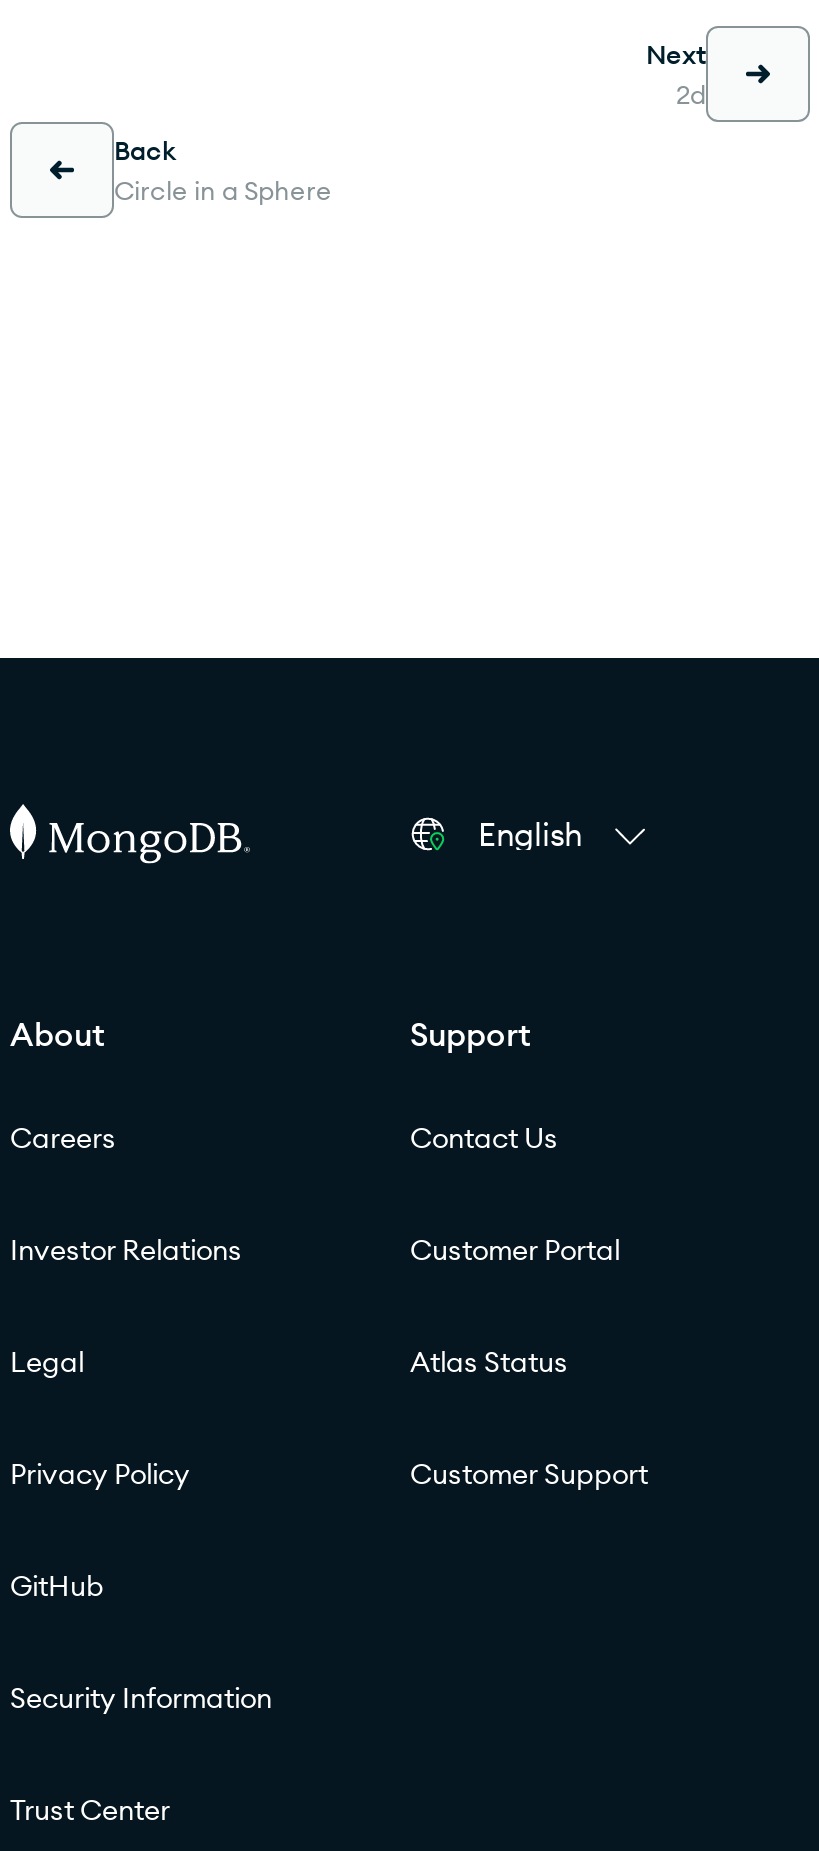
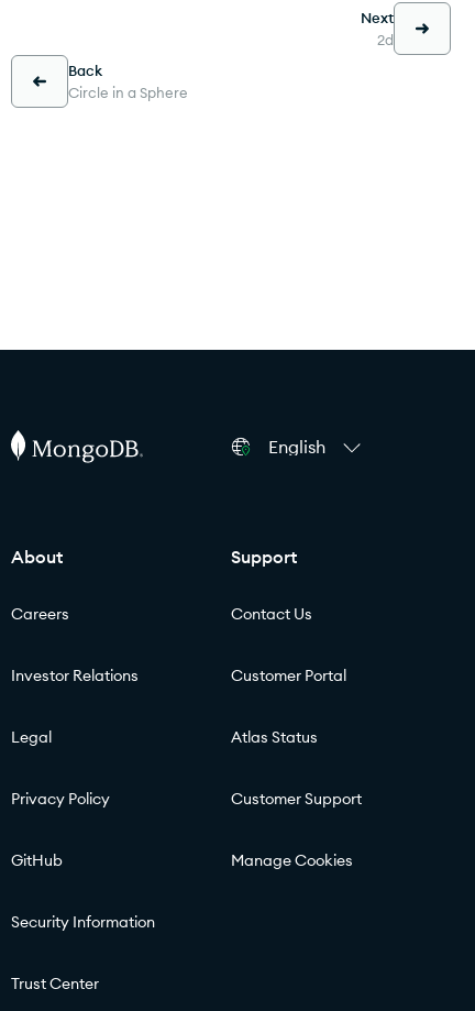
none -> [231,850,353,870] Manage Cookies

